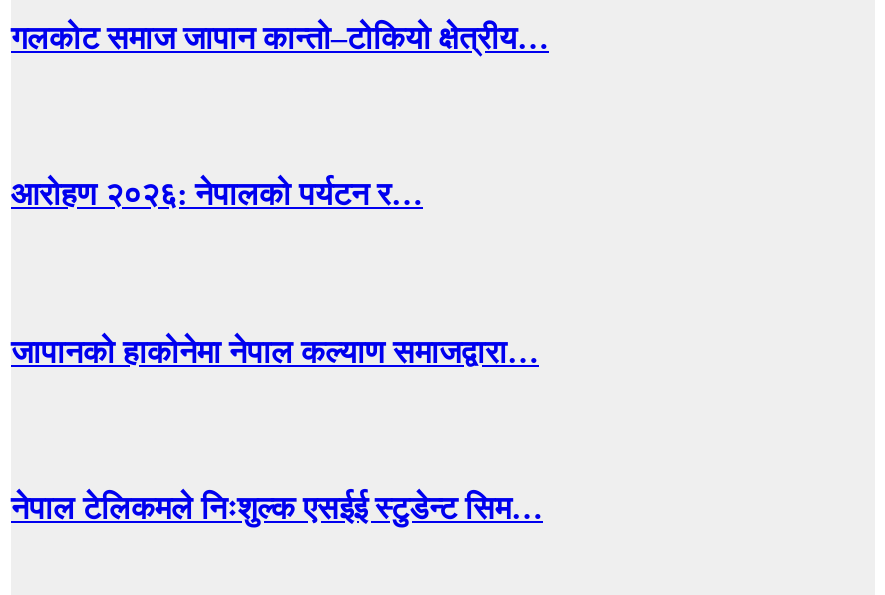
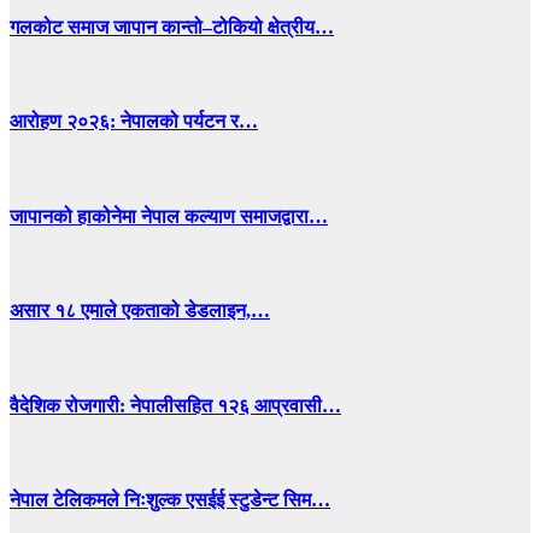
none -> [10,301,270,321] असार १८ एमाले एकताको डेडलाइन,…
none -> [10,396,341,416] वैदेशिक रोजगारी: नेपालीसहित १२६ आप्रवासी…

